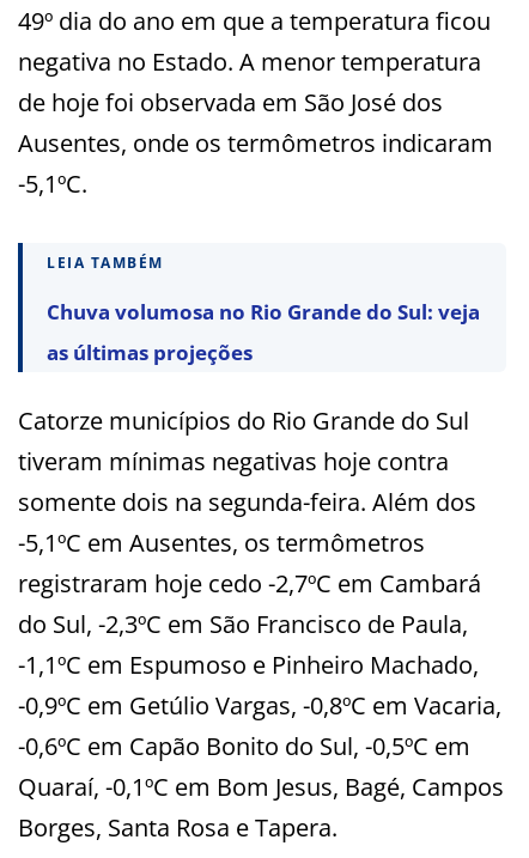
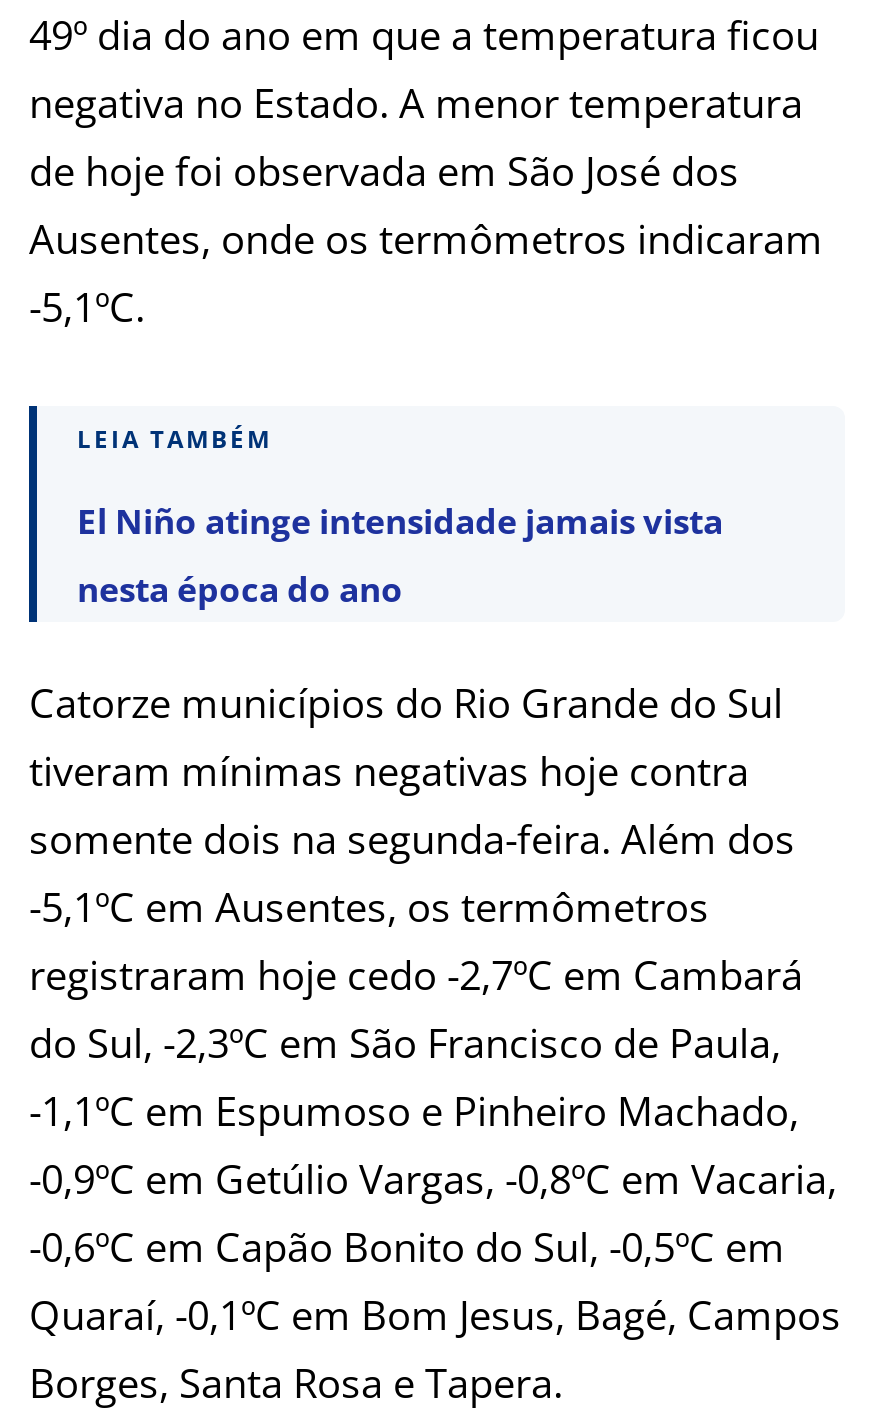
[47,298,480,326] Chuva volumosa no Rio Grande do Sul: veja -> [77,498,723,544] El Niño atinge intensidade jamais vista
[47,339,253,366] as últimas projeções -> [77,566,403,612] nesta época do ano

